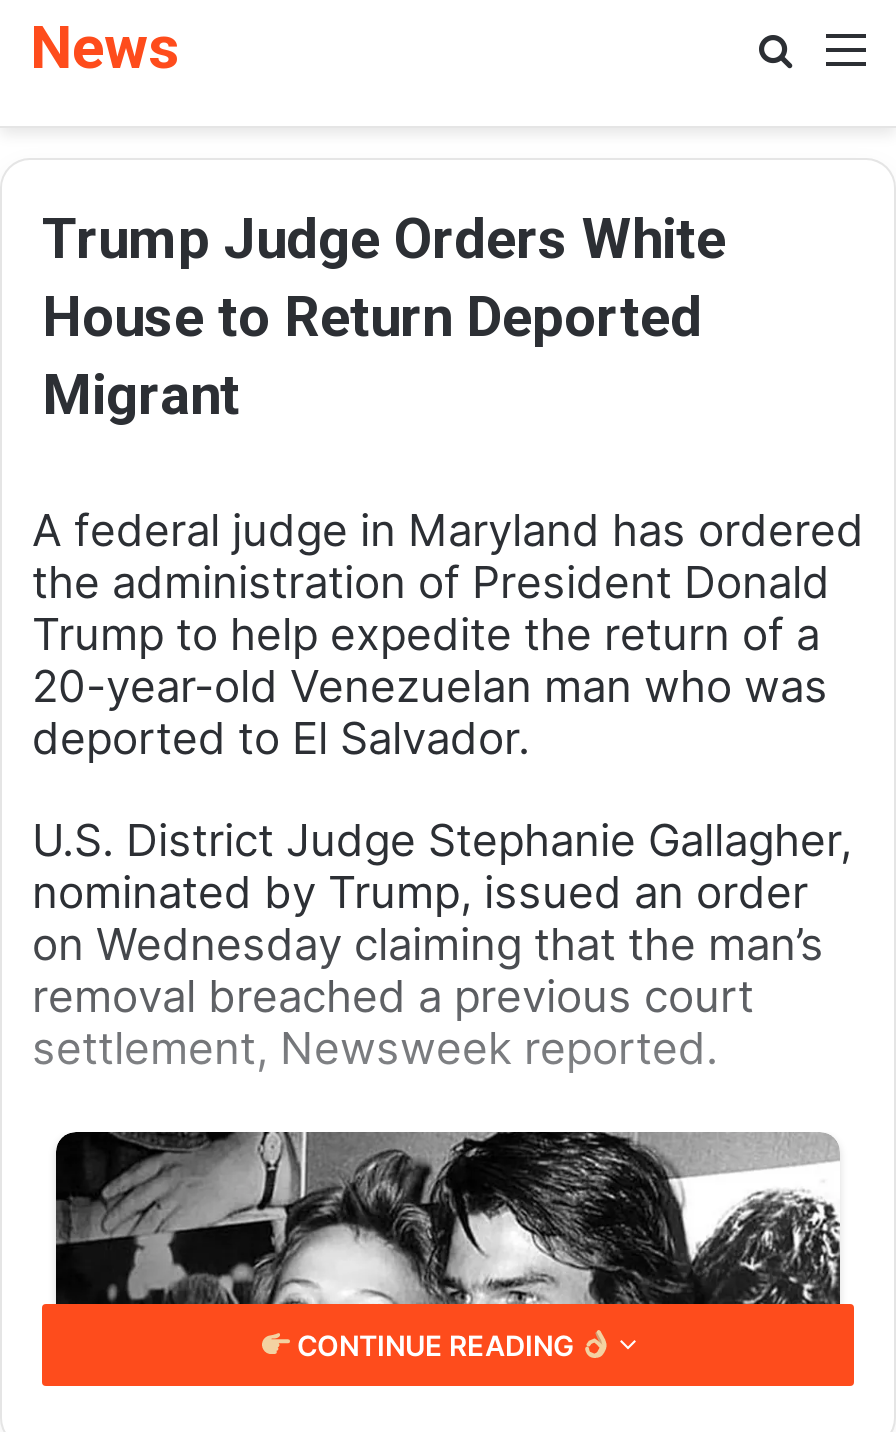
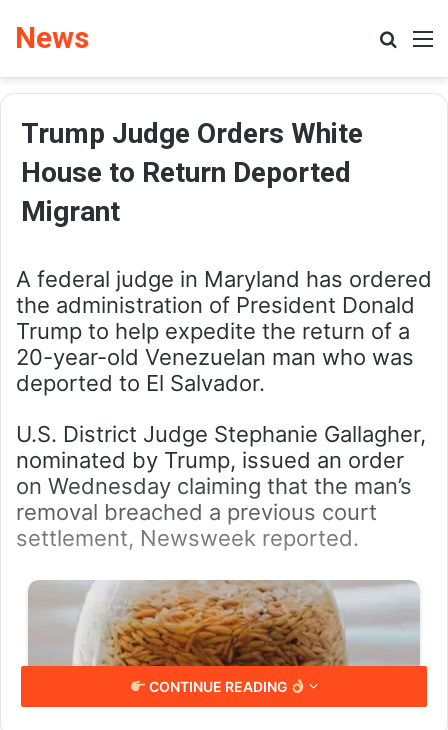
[54,1130,840,1306] [image] -> [28,580,420,667] [image]

